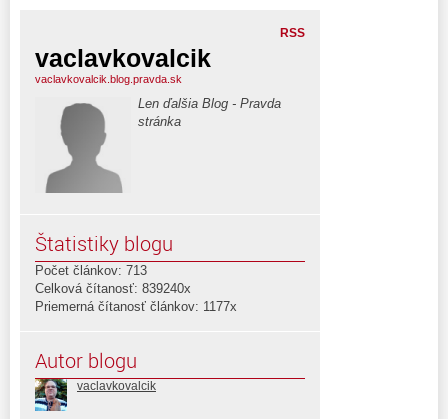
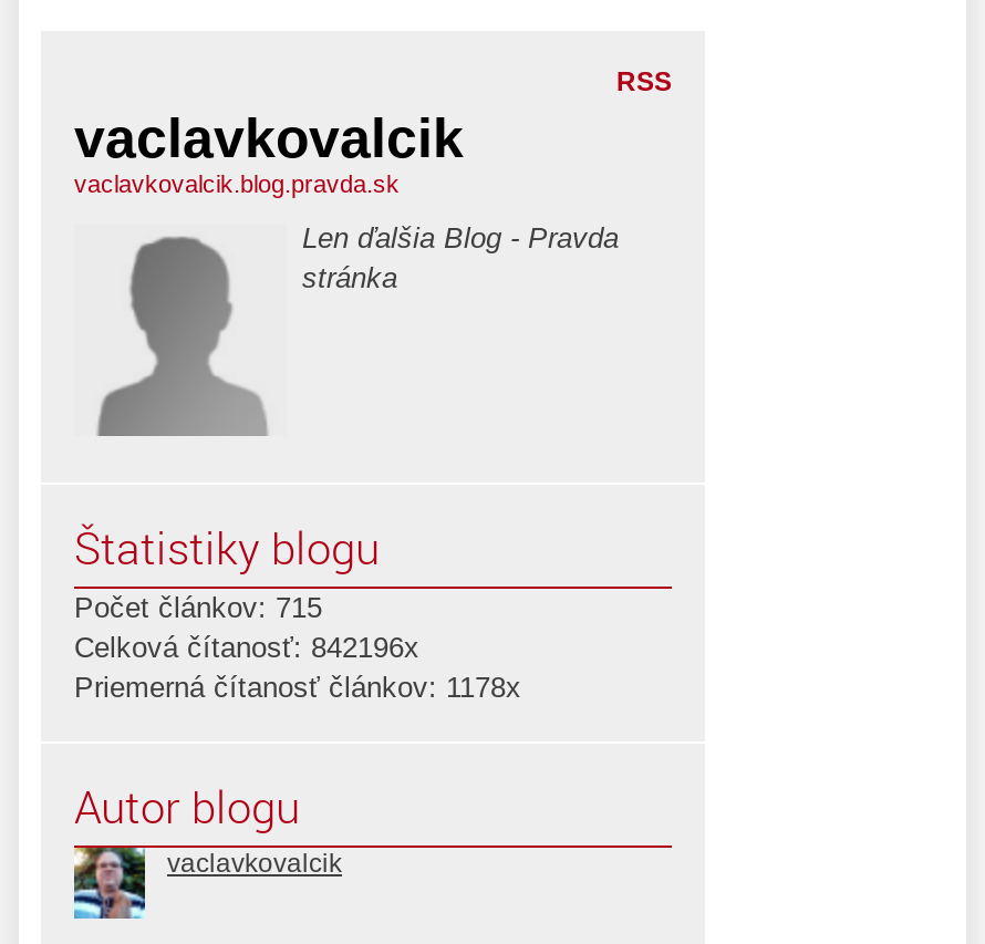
[35,263,147,278] Počet článkov: 713 -> [74,590,322,623] Počet článkov: 715
[35,281,191,296] Celková čítanosť: 839240x -> [74,630,419,663] Celková čítanosť: 842196x
[35,299,237,314] Priemerná čítanosť článkov: 1177x -> [74,670,521,703] Priemerná čítanosť článkov: 1178x

